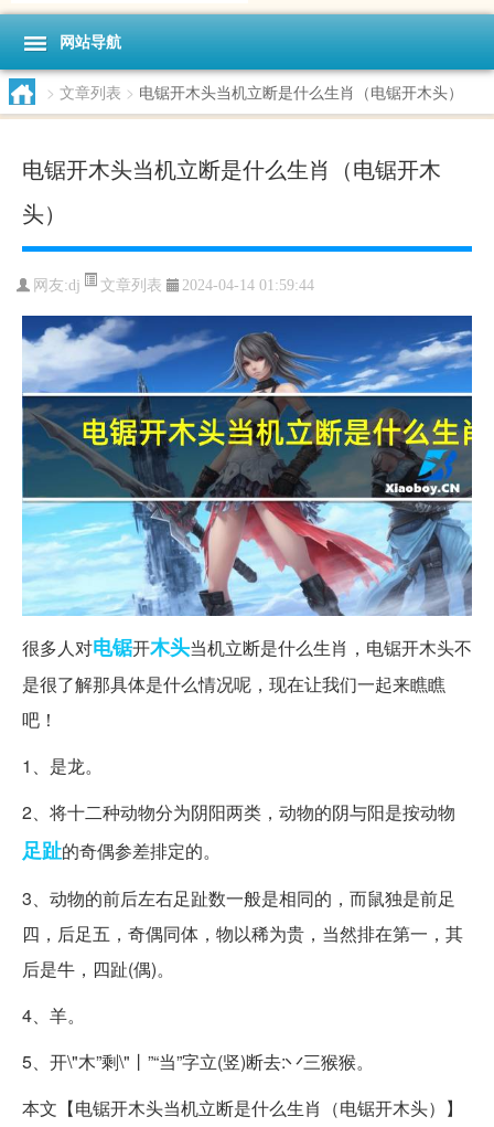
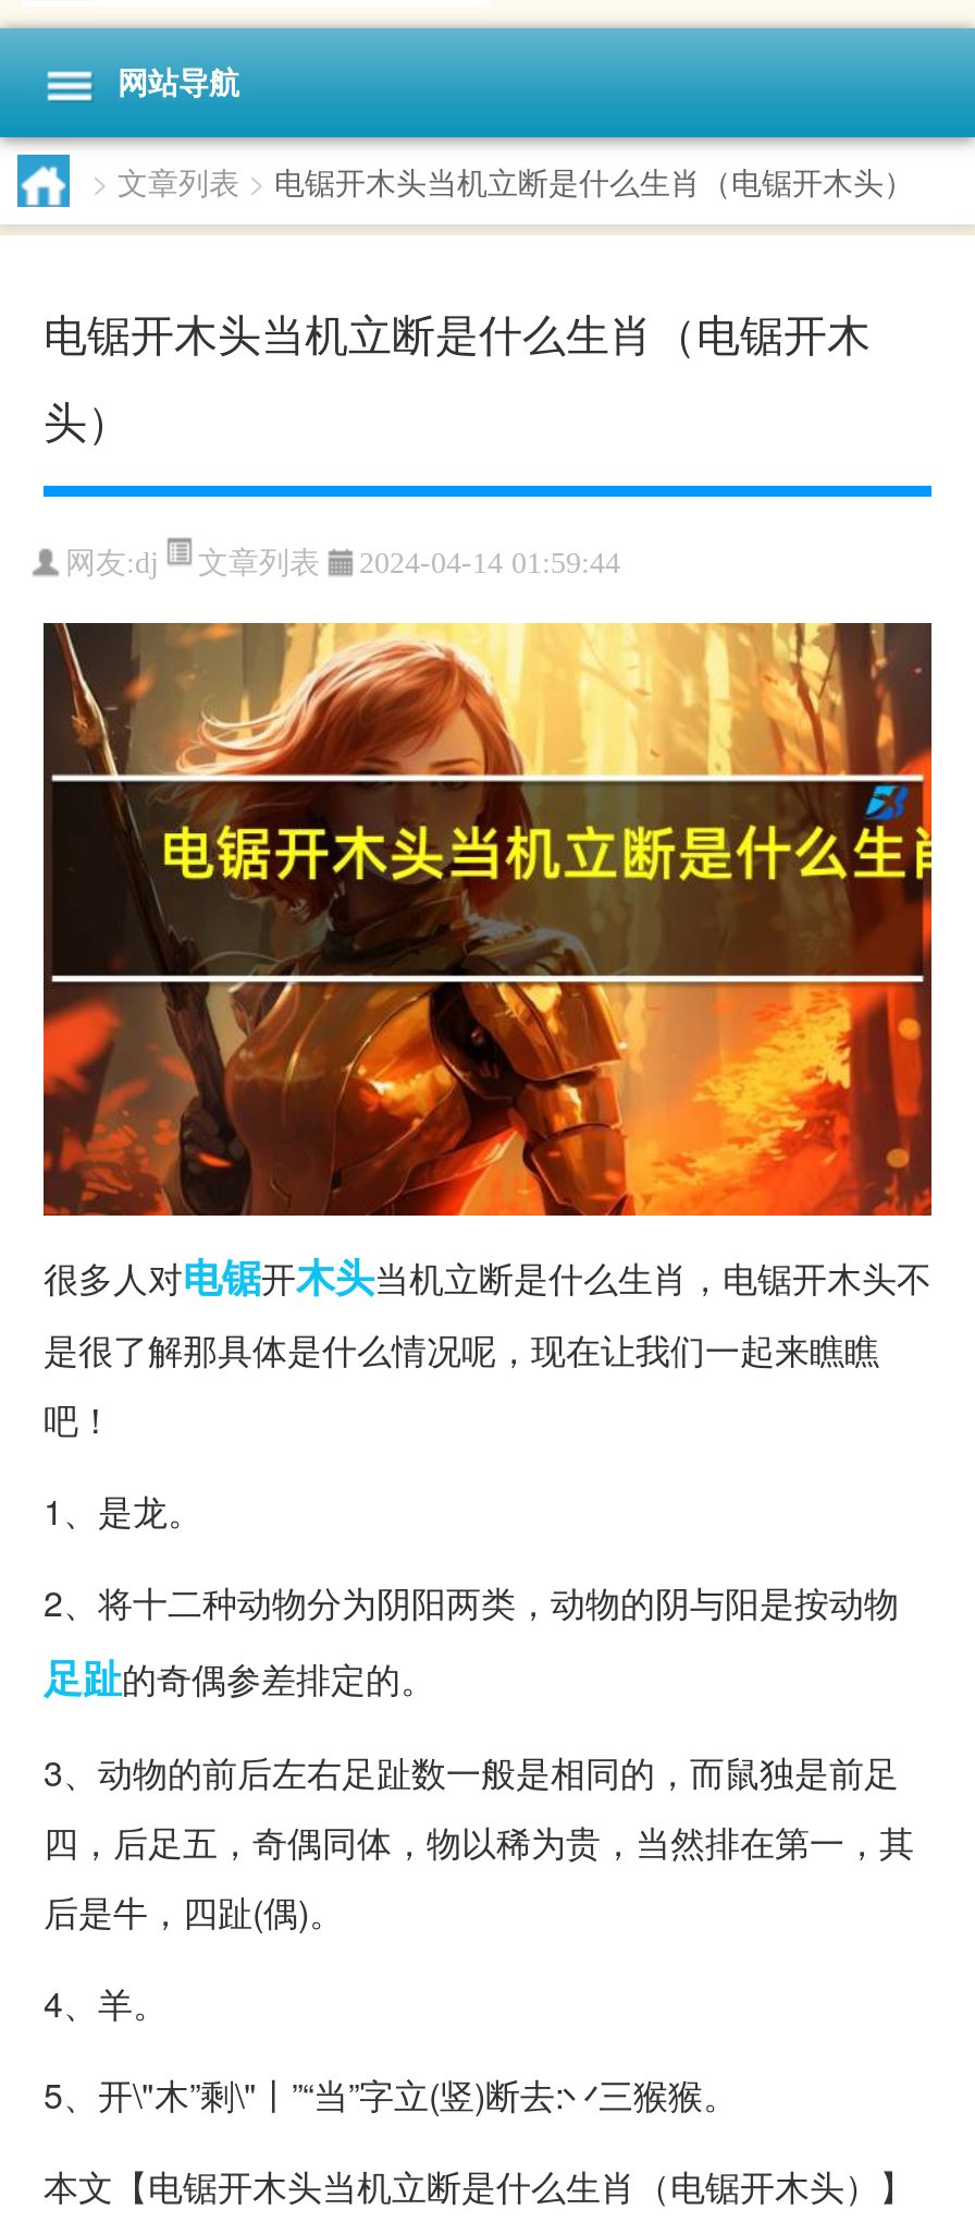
[21,315,473,617] [image] -> [41,621,934,1218] [image]

